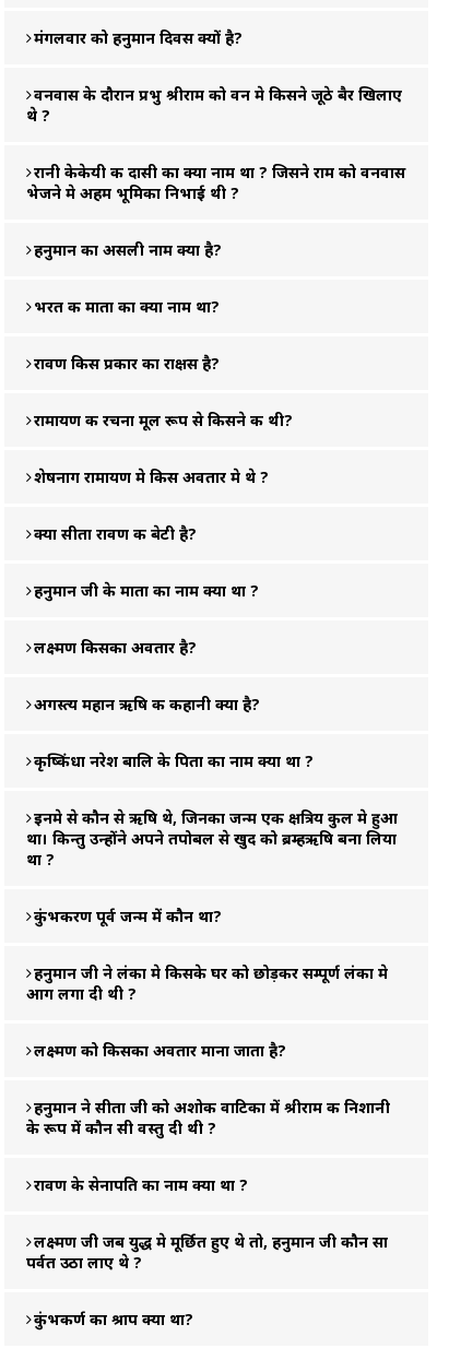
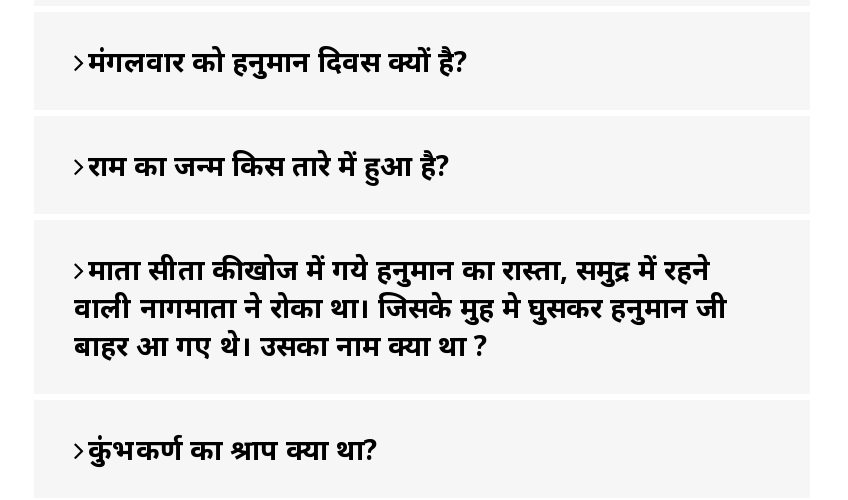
[26,84,405,1273] वनवास के दौरान प्रभु श्रीराम को वन मे किसने जूठे बैर खिलाए | थे ? | रानी केकेयी की दासी का क्या नाम था ? जिसने राम को वनवास | भेजने मे अहम भूमिका निभाई थी ? | हनुमान का असली नाम क्या है? | भरत की माता का क्या नाम था? | रावण किस प्रकार का राक्षस है? | रामायण की रचना मूल रूप से किसने की थी? | शेषनाग रामायण मे किस अवतार मे थे ? | क्या सीता रावण की बेटी है? | हनुमान जी के माता का नाम क्या था ? | लक्ष्मण किसका अवतार है? | अगस्त्य महान ऋषि की कहानी क्या है? | कृष्किंधा नरेश बालि के पिता का नाम क्या था ? | इनमे से कौन से ऋषि थे, जिनका जन्म एक क्षत्रिय कुल मे हुआ | था। किन्तु उन्होंने अपने तपोबल से खुद को ब्रम्हऋषि बना लिया | था ? | कुंभकरण पूर्व जन्म में कौन था? | हनुमान जी ने लंका मे किसके घर को छोड़कर सम्पूर्ण लंका मे | आग लगा दी थी ? | लक्ष्मण को किसका अवतार माना जाता है? | हनुमान ने सीता जी को अशोक वाटिका में श्रीराम की निशानी | के रूप में कौन सी वस्तु दी थी ? | रावण के सेनापति का नाम क्या था ? | लक्ष्मण जी जब युद्ध मे मूर्छित हुए थे तो, हनुमान जी कौन सा | पर्वत उठा लाए थे ? -> [74,146,728,364] राम का जन्म किस तारे में हुआ है? | माता सीता की खोज में गये हनुमान का रास्ता, समुद्र में रहने | वाली नागमाता ने रोका था। जिसके मुह मे घुसकर हनुमान जी | बाहर आ गए थे। उसका नाम क्या था ?

